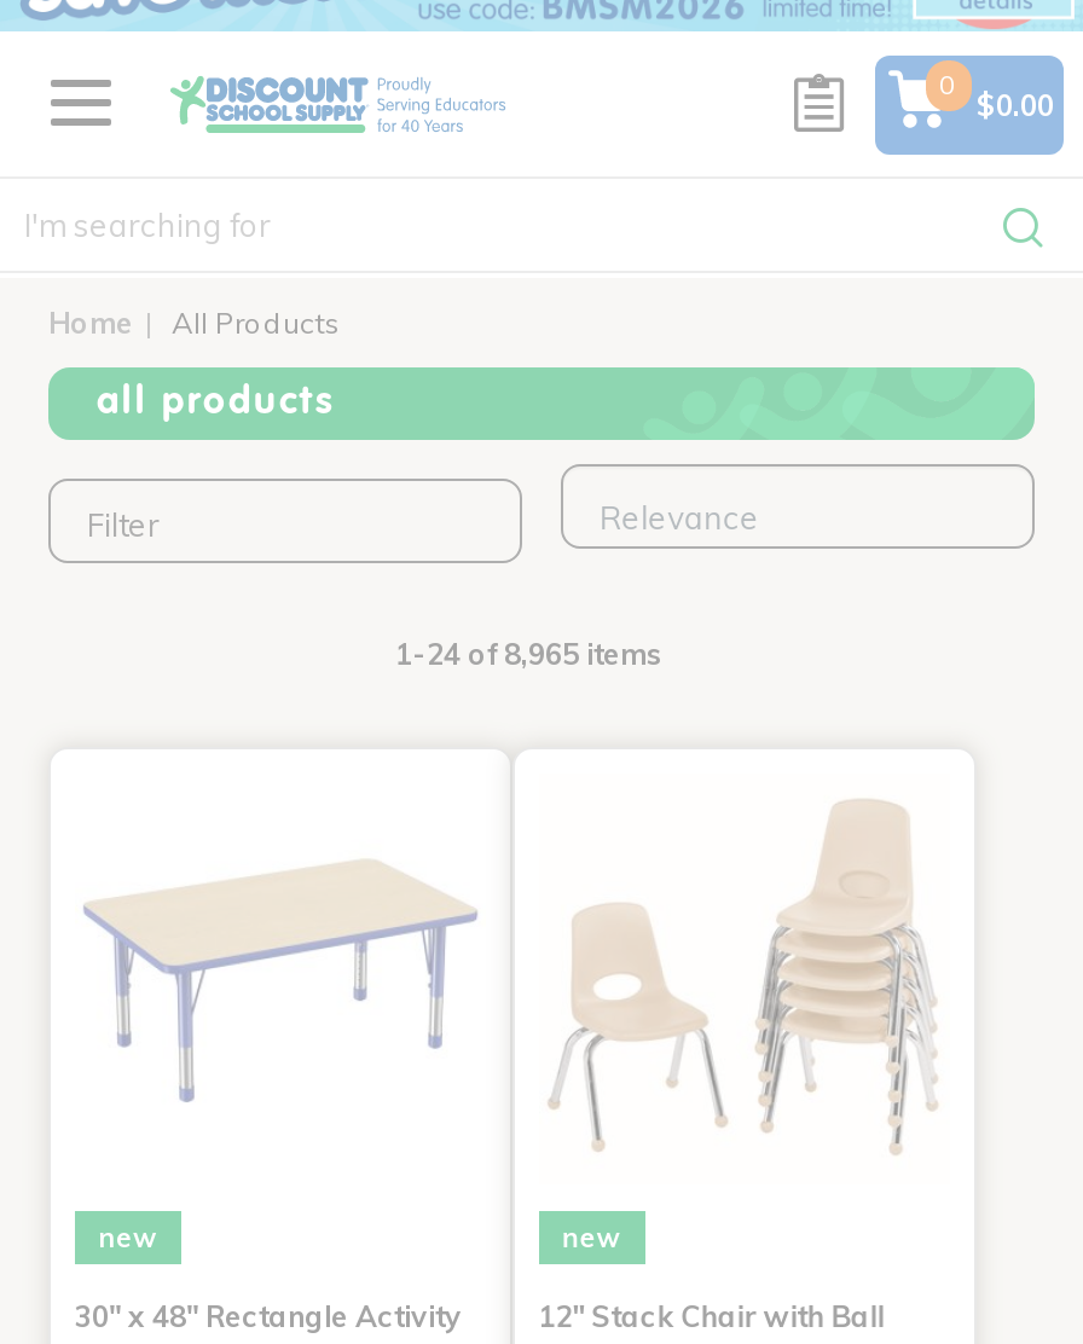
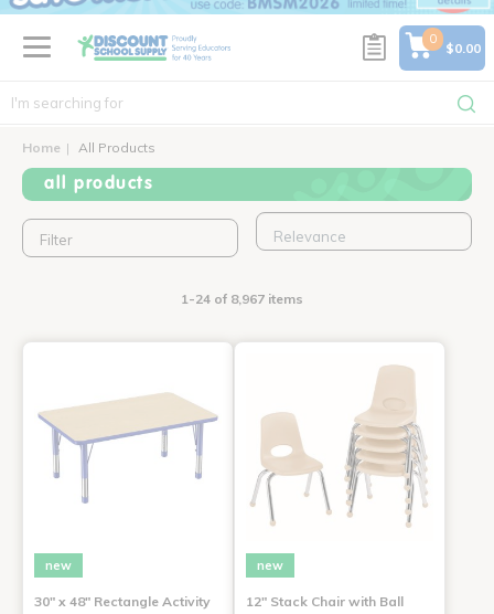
[395,636,664,672] 1-24 of 8,965 items -> [180,291,303,307] 1-24 of 8,967 items

